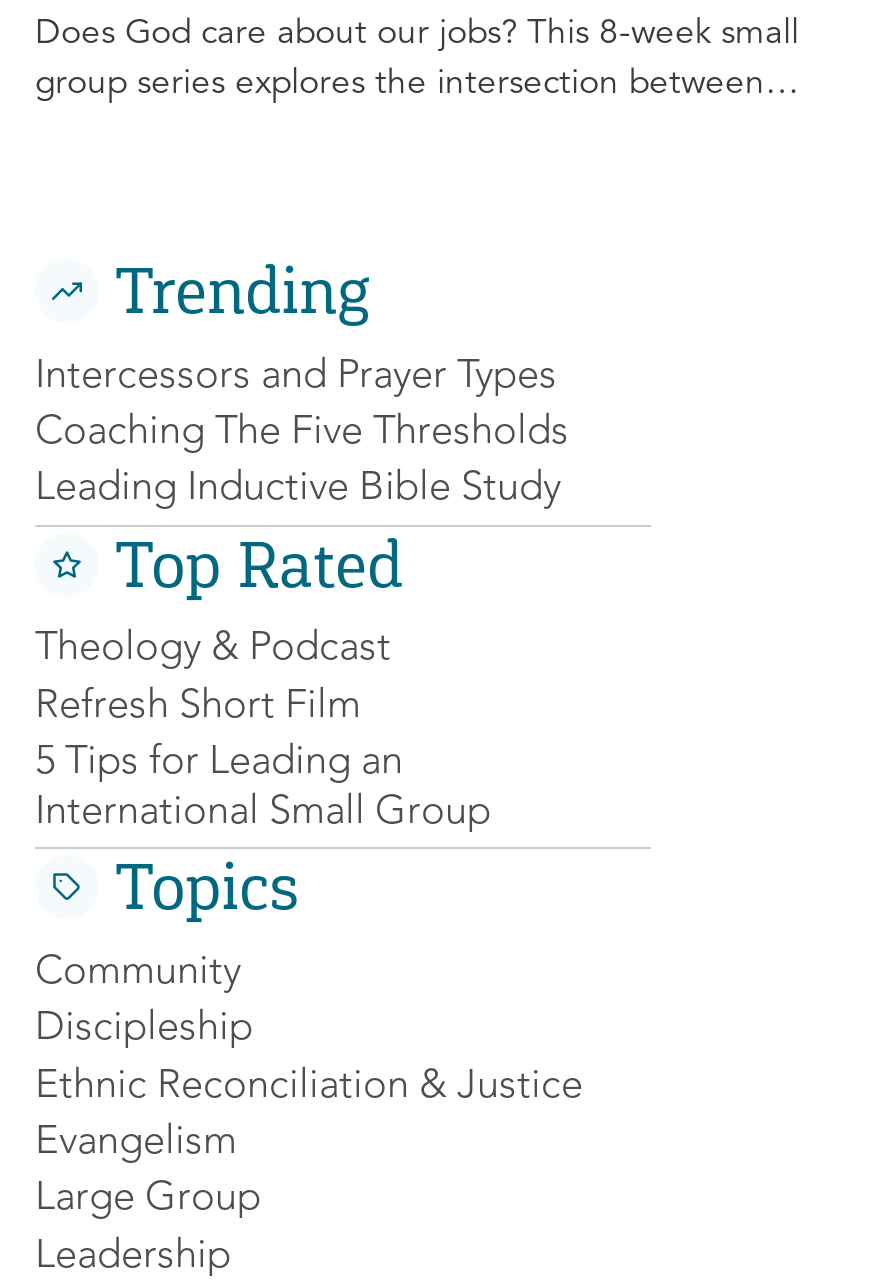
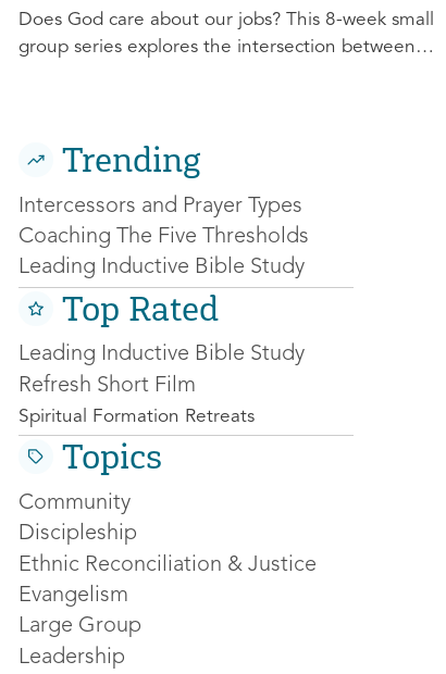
[35,629,391,669] Theology & Podcast -> [18,344,305,365] Leading Inductive Bible Study
[35,743,491,833] 5 Tips for Leading an | International Small Group -> [18,408,255,426] Spiritual Formation Retreats

